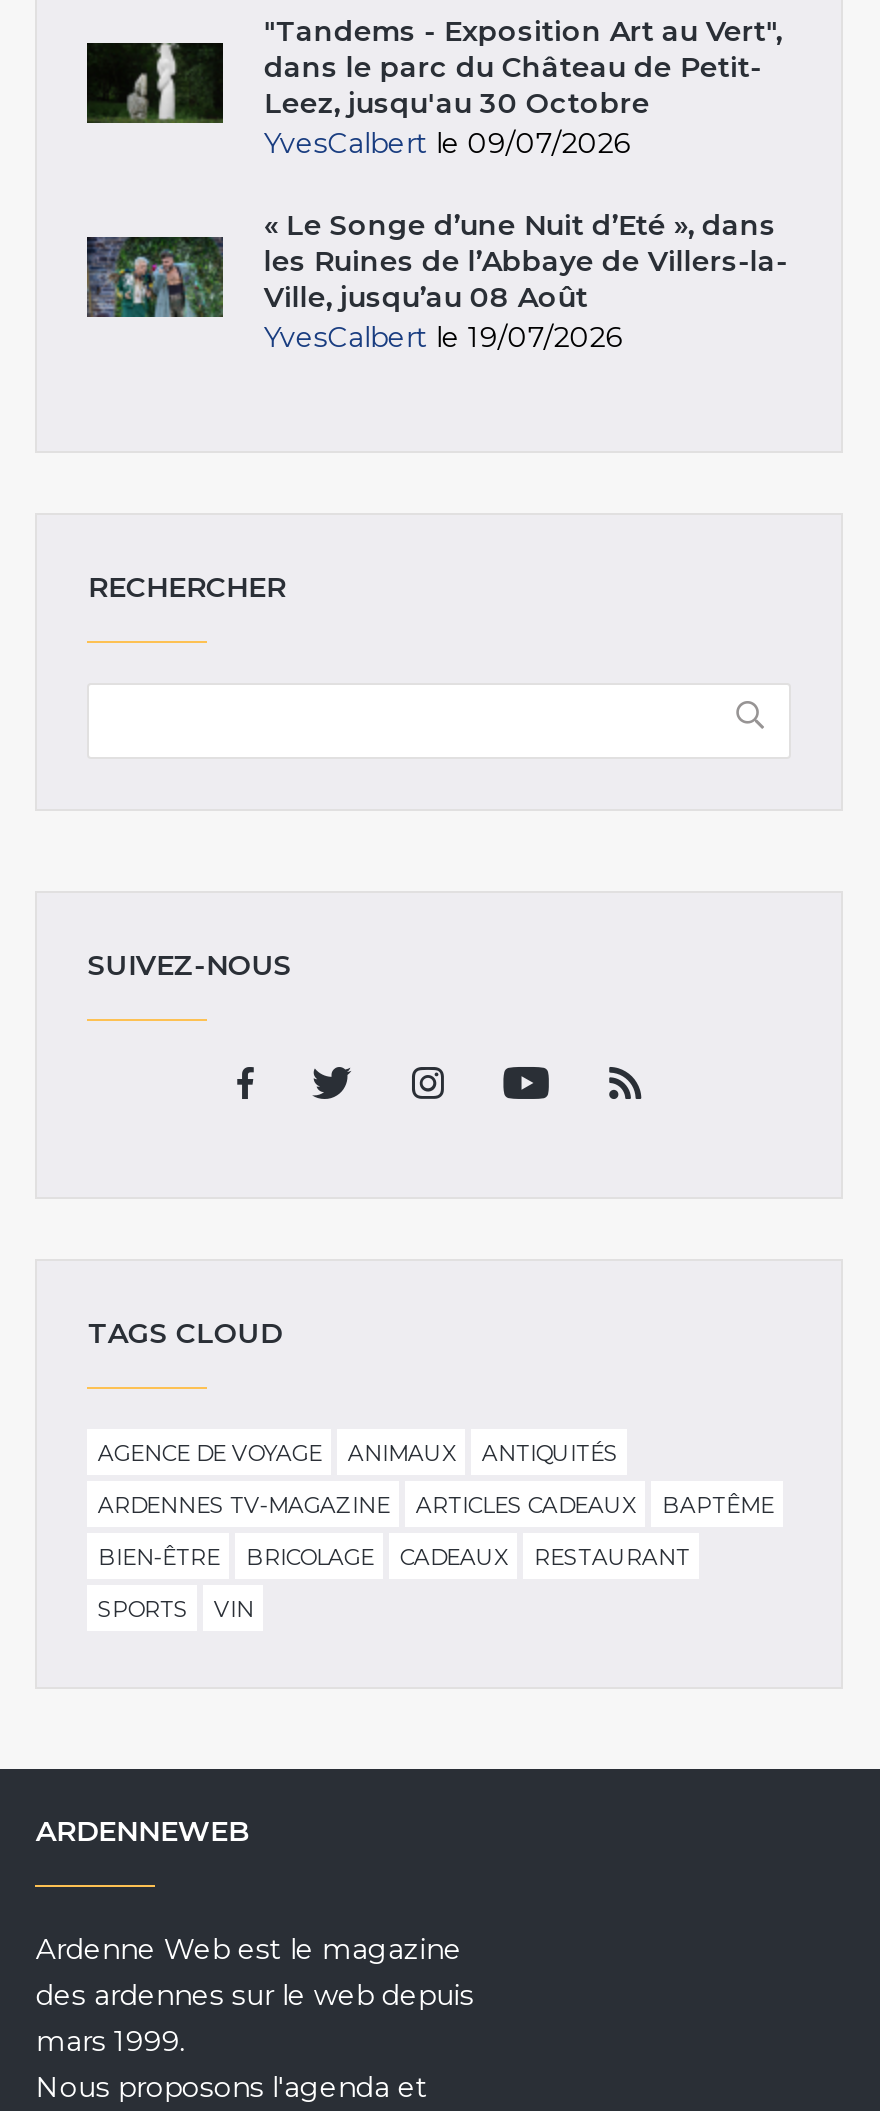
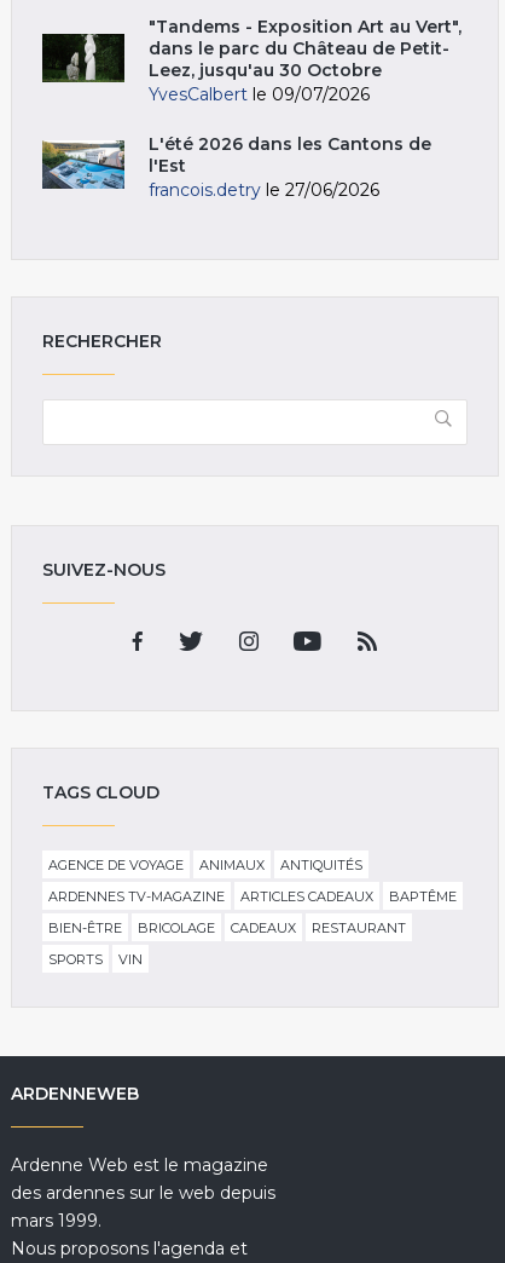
[87,208,788,356] [image] | « Le Songe d’une Nuit d’Eté », dans | les Ruines de l’Abbaye de Villers-la- | Ville, jusqu’au 08 Août | YvesCalbert le 19/07/2026 -> [41,133,432,201] [image] | L'été 2026 dans les Cantons de | l'Est | francois.detry le 27/06/2026

